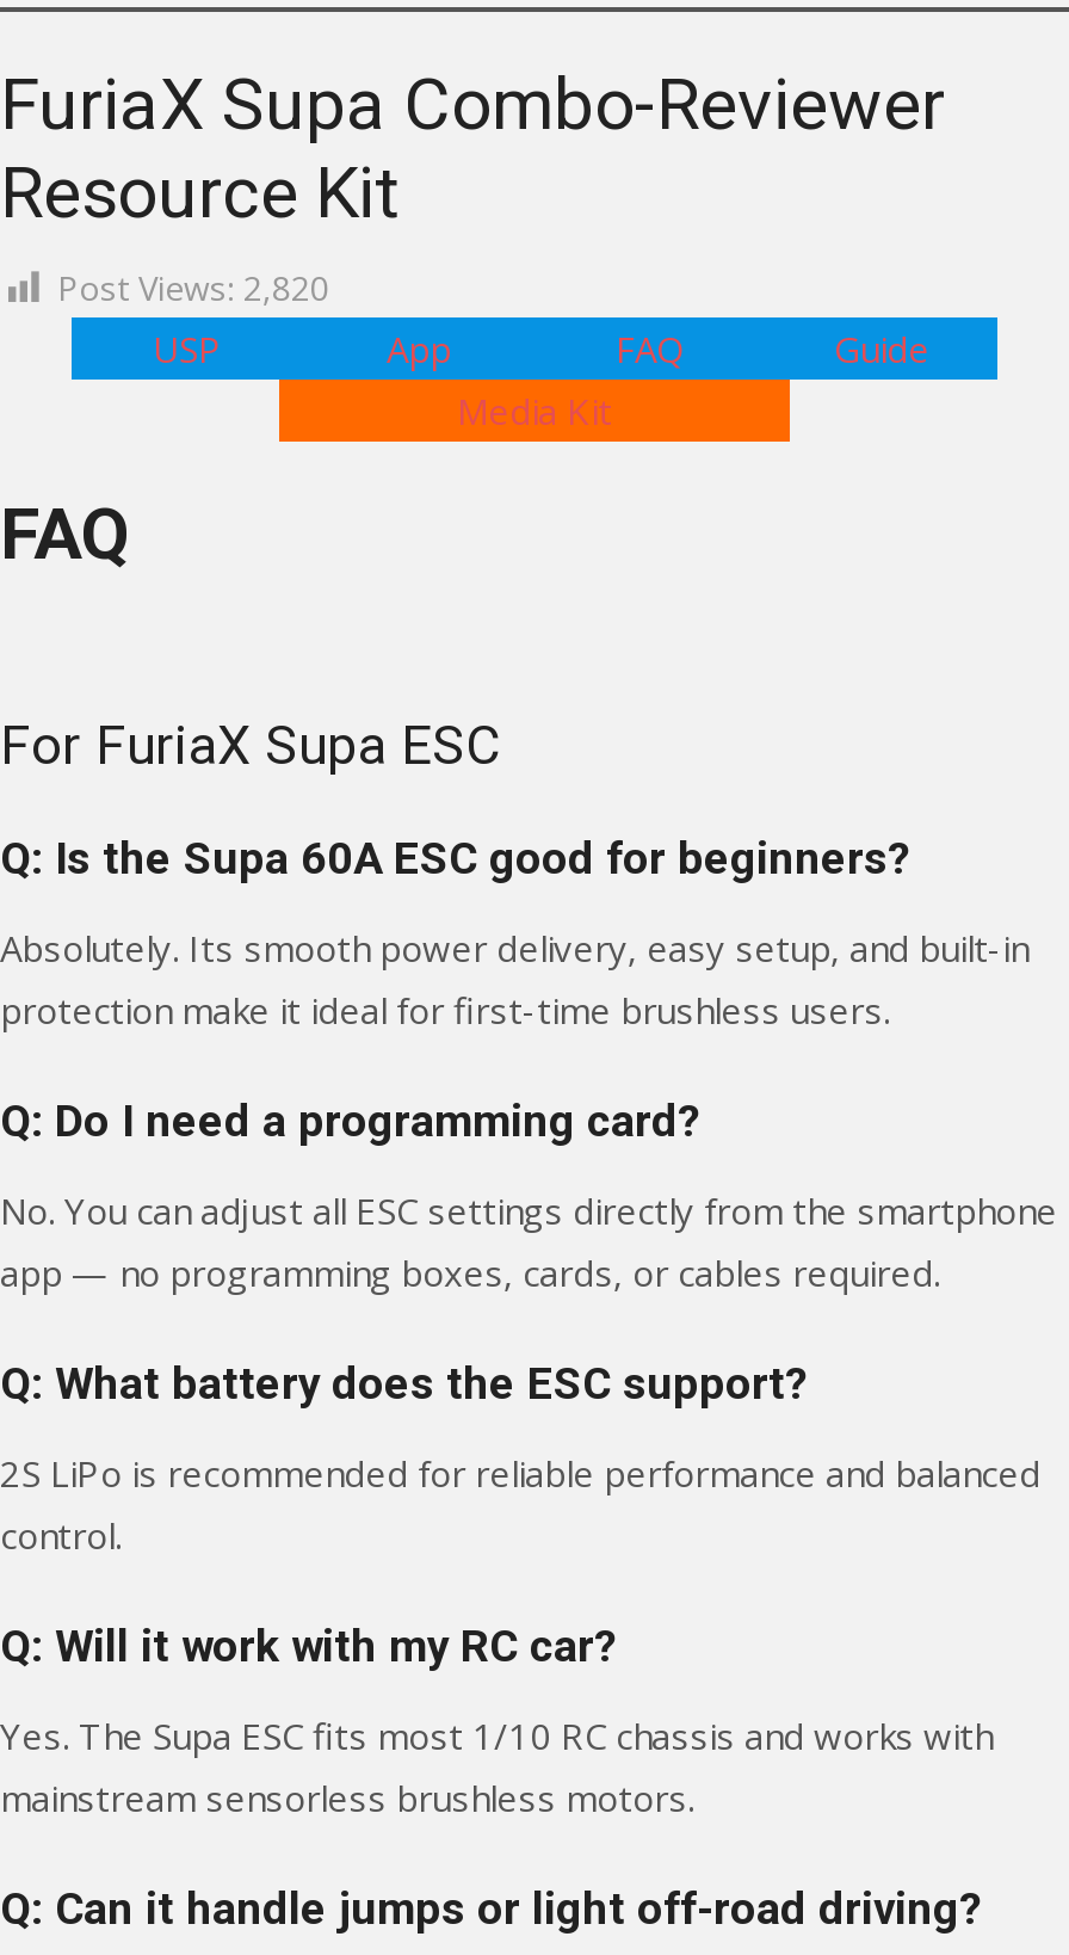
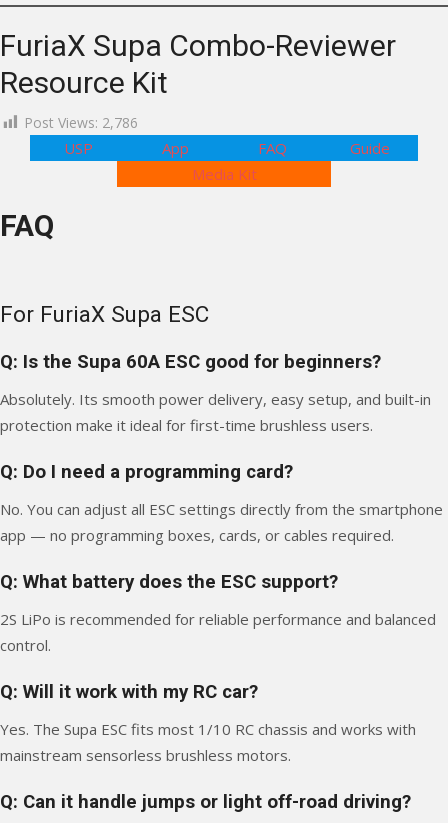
[57,264,329,309] Post Views: 2,820 -> [24,112,138,131] Post Views: 2,786

